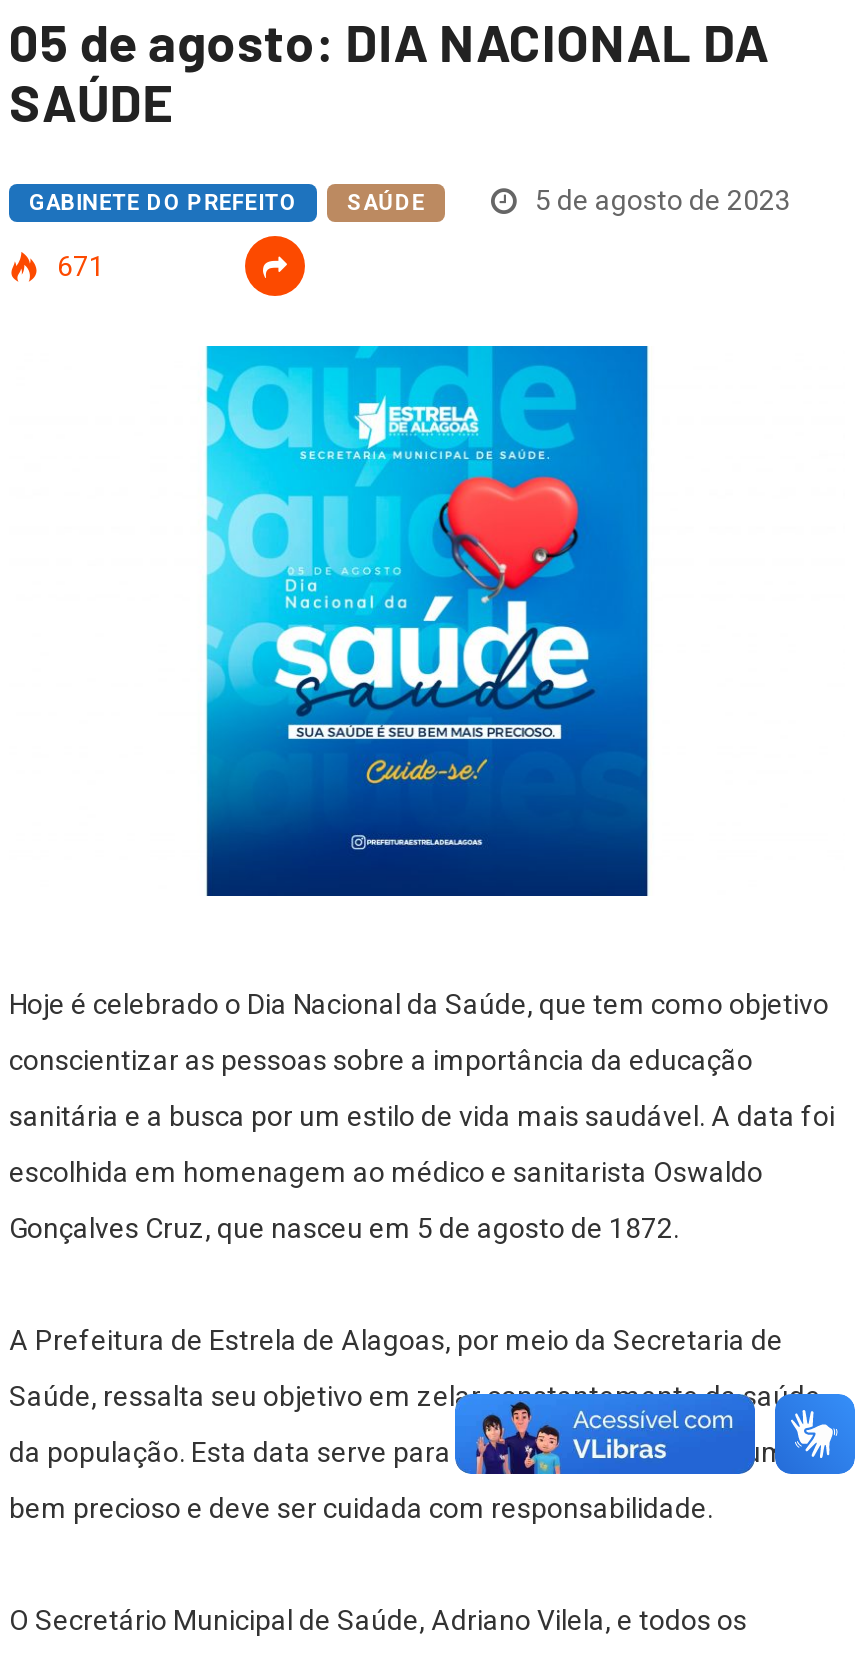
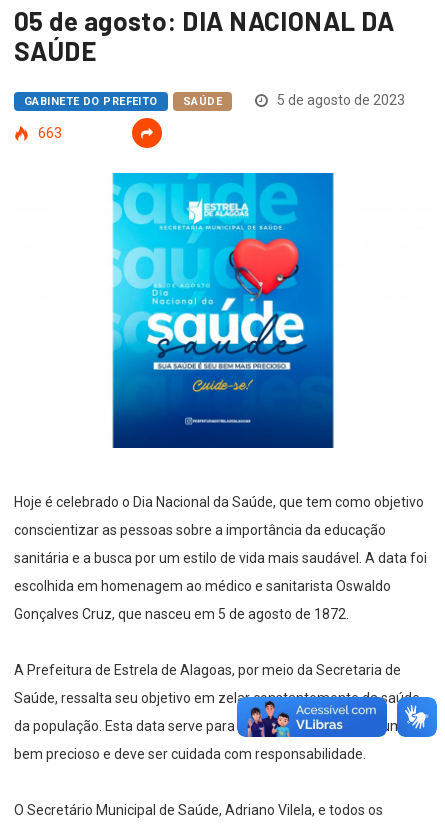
[51,249,105,281] 671 -> [35,125,62,141] 663

